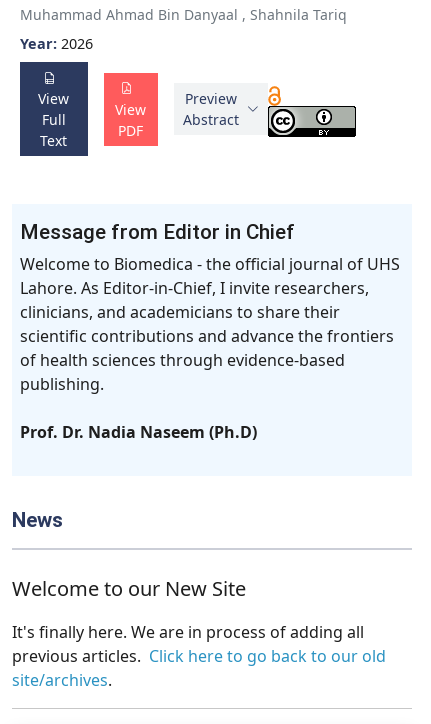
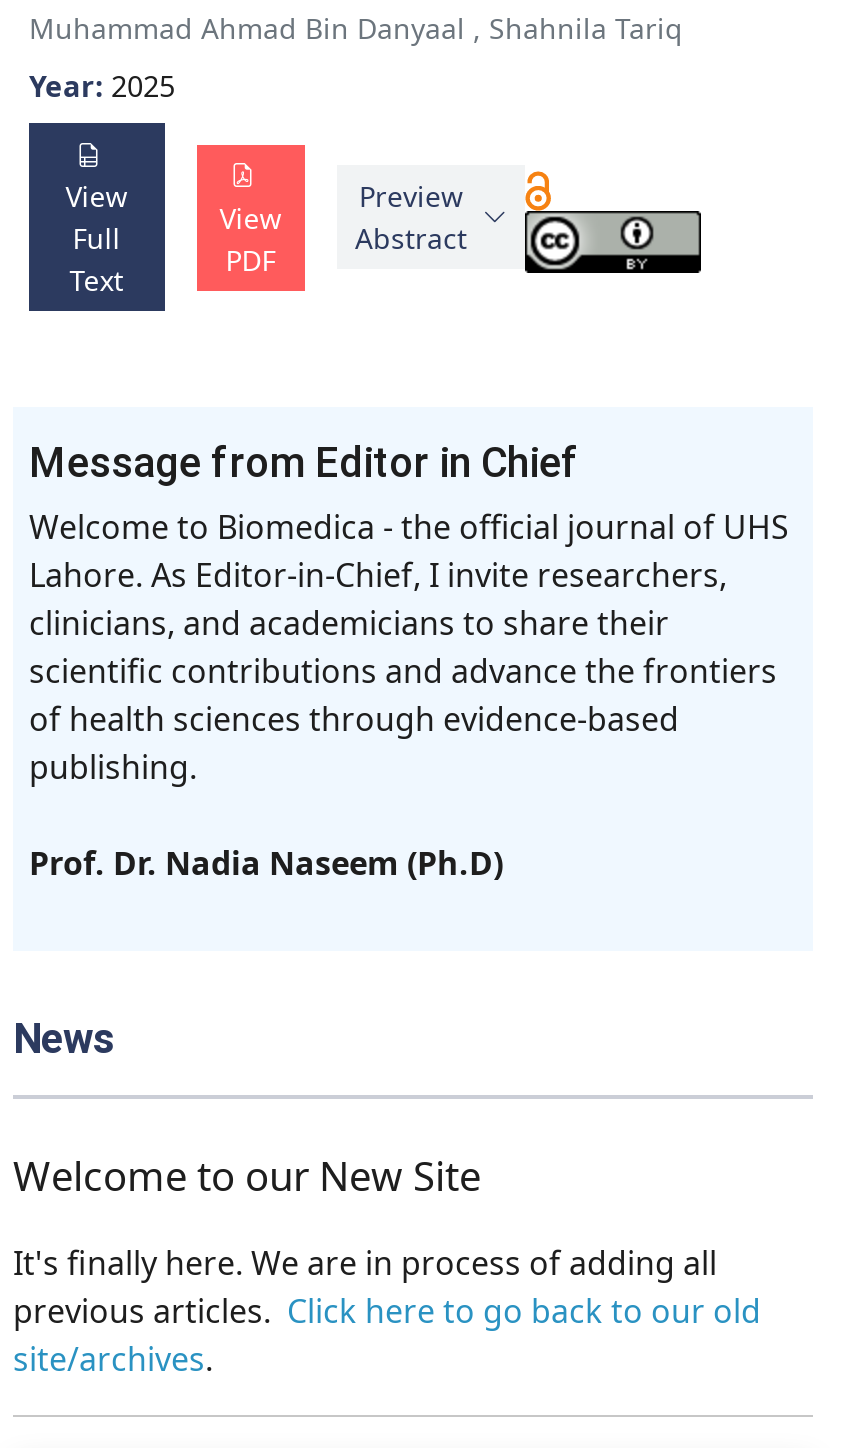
[20,34,93,53] Year: 2026 -> [29,68,175,106] Year: 2025

